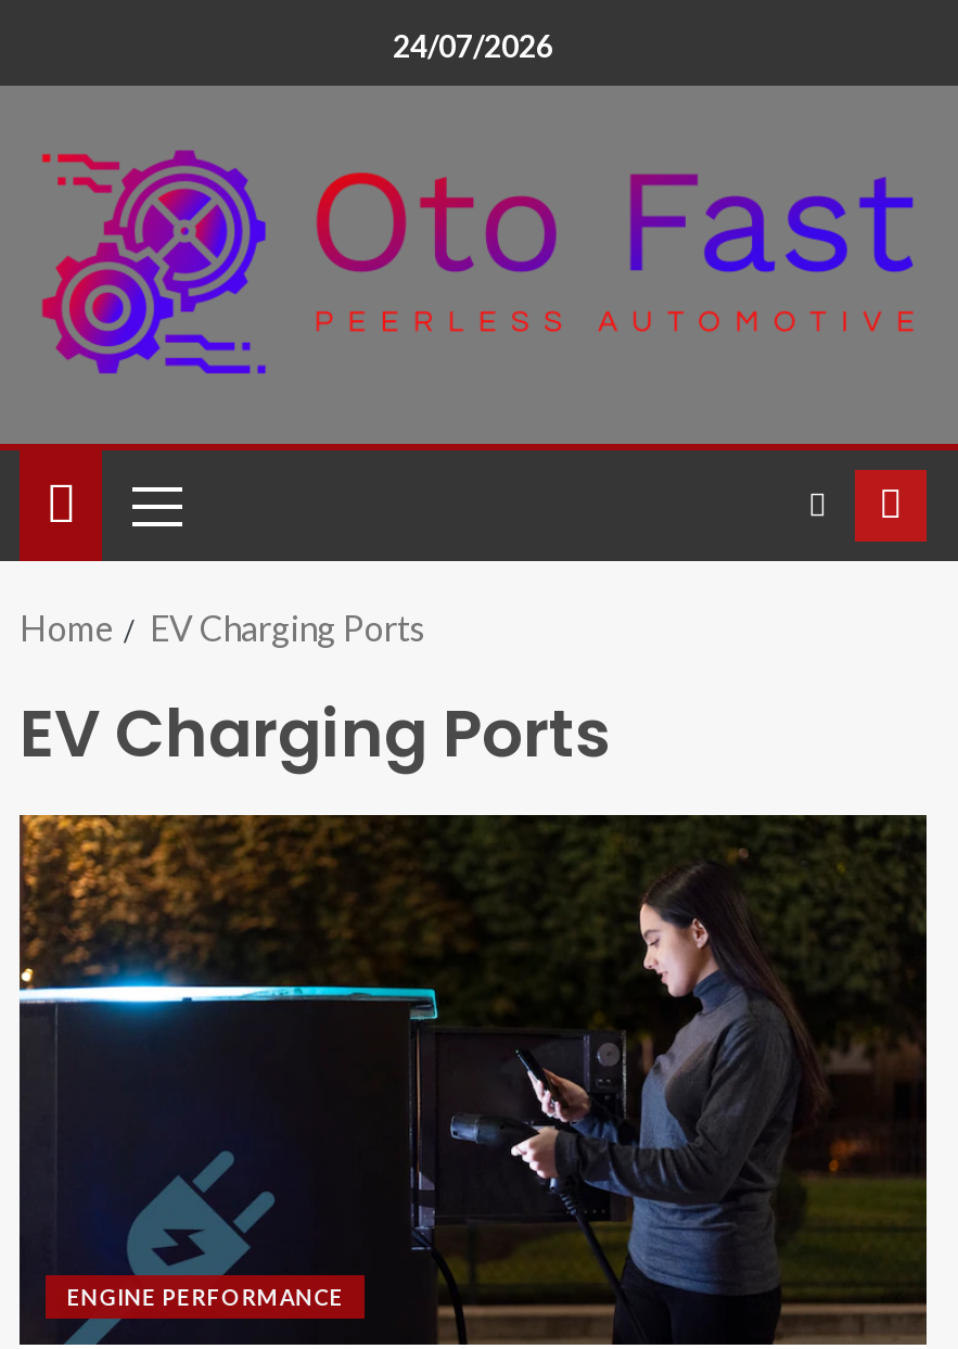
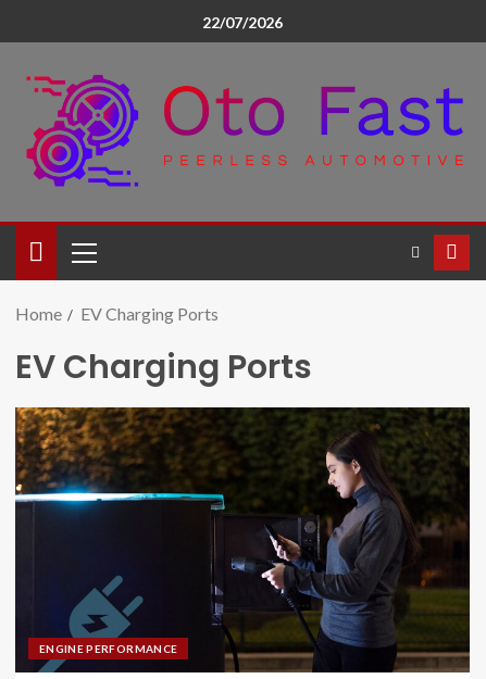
[393,27,553,64] 24/07/2026 -> [202,13,283,32] 22/07/2026

